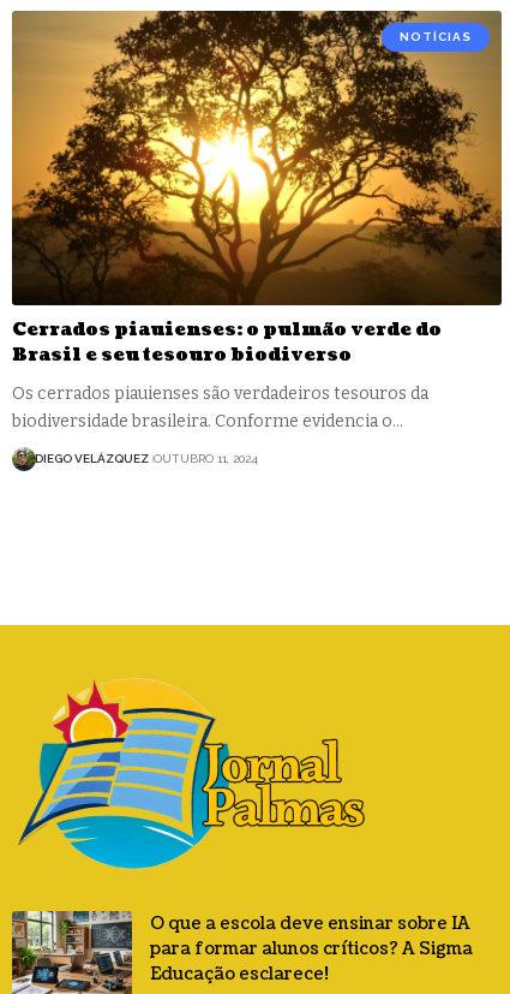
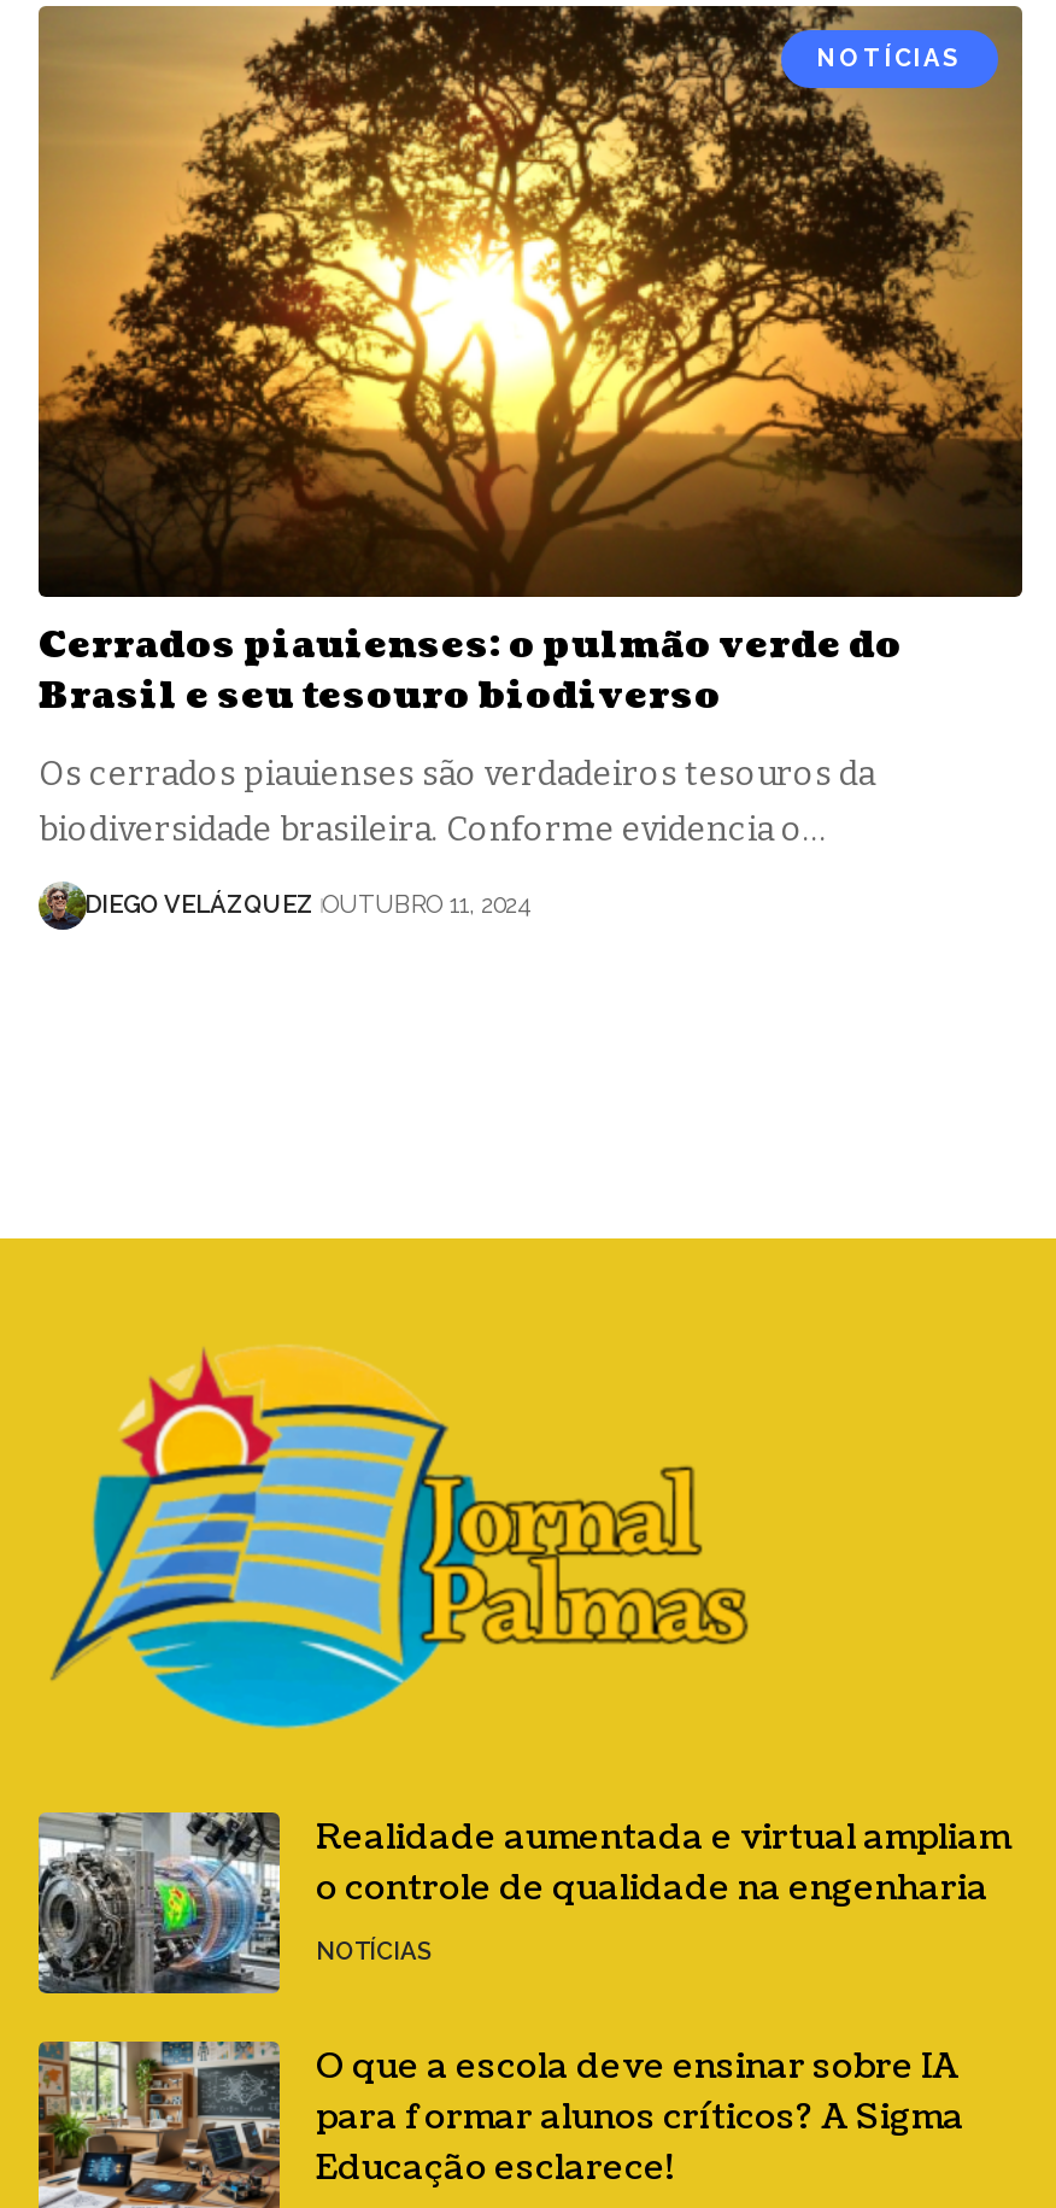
none -> [36,1810,1010,1996] [image] | Realidade aumentada e virtual ampliam | o controle de qualidade na engenharia | NOTÍCIAS

